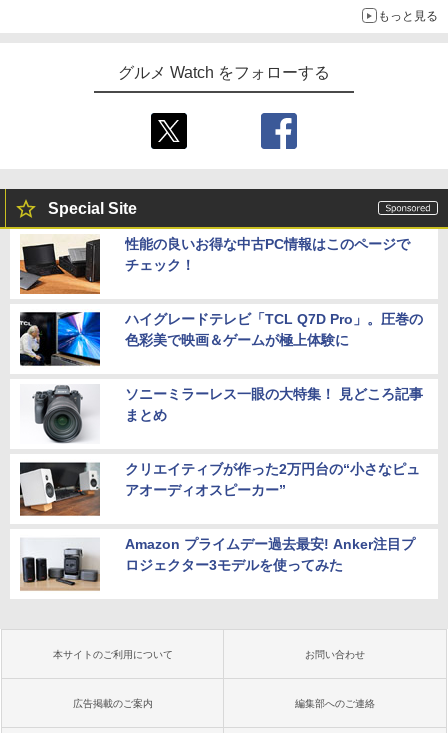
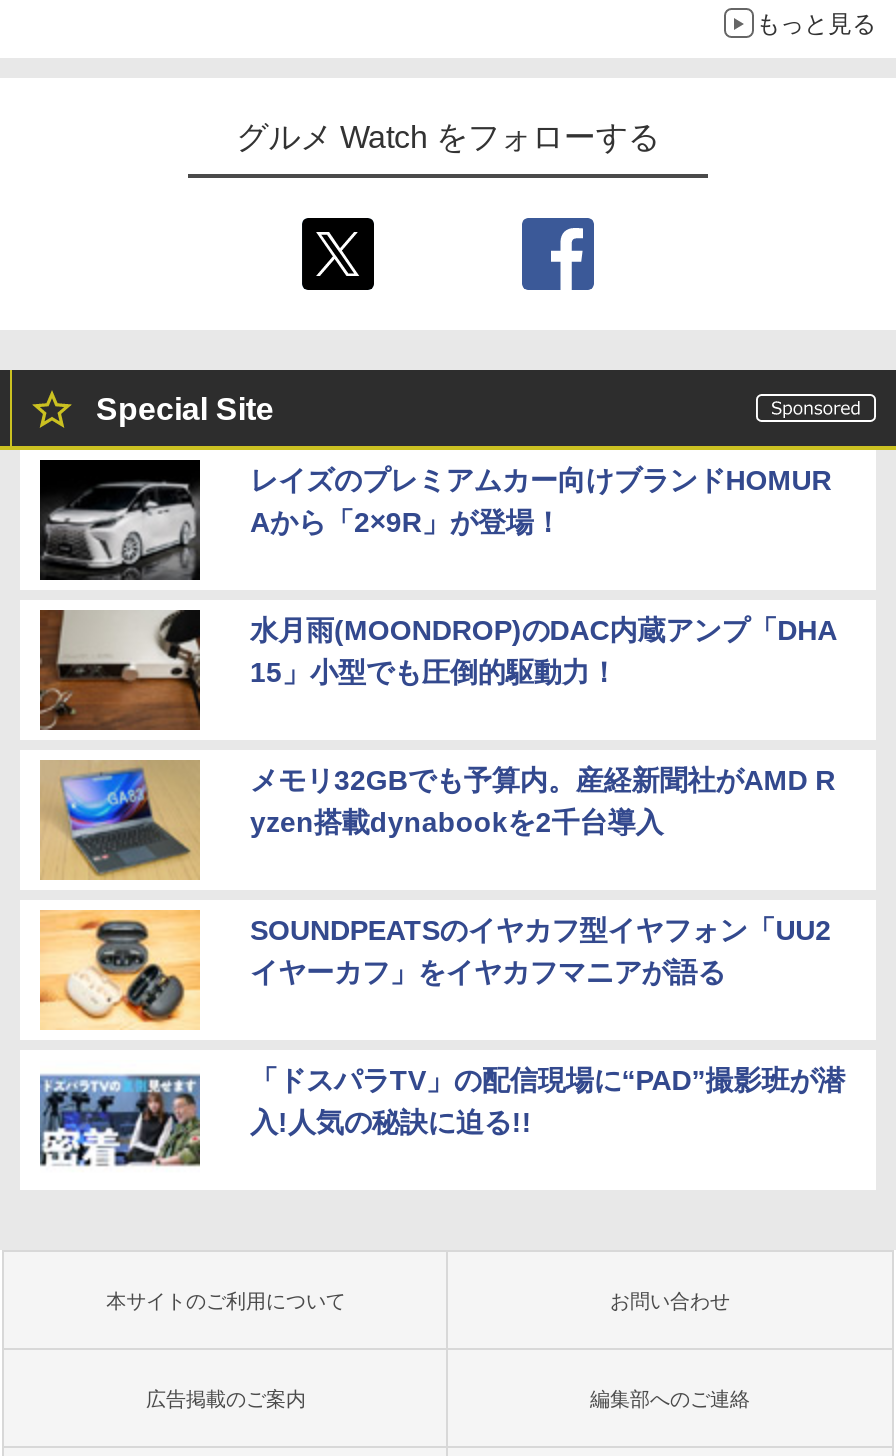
[19,234,410,295] [image] | 性能の良いお得な中古PC情報はこのページで | チェック！ -> [38,458,831,582] [image] | レイズのプレミアムカー向けブランドHOMUR | Aから「2×9R」が登場！
[19,309,423,369] [image] | ハイグレードテレビ「TCL Q7D Pro」。圧巻の | 色彩美で映画＆ゲームが極上体験に -> [38,608,837,732] [image] | 水月雨(MOONDROP)のDAC内蔵アンプ「DHA | 15」小型でも圧倒的駆動力！
[20,384,423,444] [image] | ソニーミラーレス一眼の大特集！ 見どころ記事 | まとめ -> [38,758,835,882] [image] | メモリ32GBでも予算内。産経新聞社がAMD R | yzen搭載dynabookを2千台導入
[19,459,420,518] [image] | クリエイティブが作った2万円台の“小さなピュ | アオーディオスピーカー” -> [38,908,831,1030] [image] | SOUNDPEATSのイヤカフ型イヤフォン「UU2 | イヤーカフ」をイヤカフマニアが語る
[20,536,415,592] [image] | Amazon プライムデー過去最安! Anker注目プ | ロジェクター3モデルを使ってみた -> [40,1065,845,1174] [image] | 「ドスパラTV」の配信現場に“PAD”撮影班が潜 | 入!人気の秘訣に迫る!!

